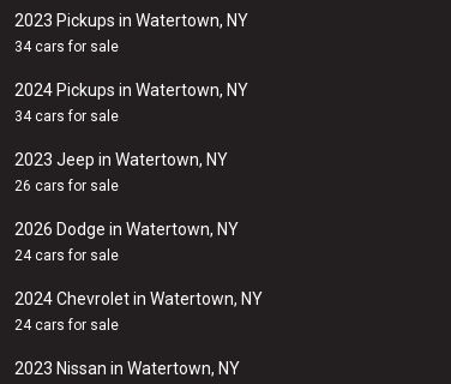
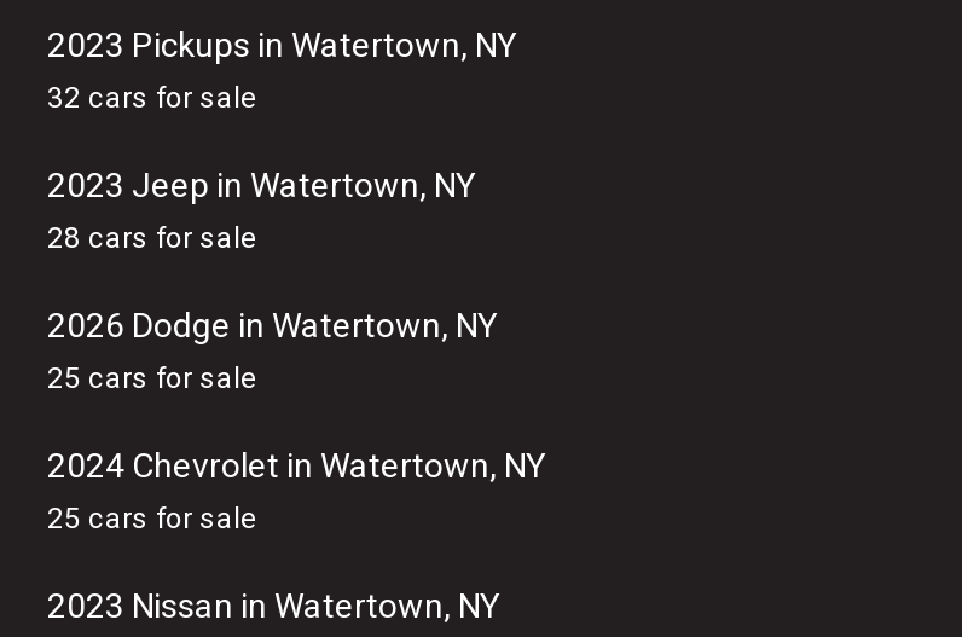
[14,38,248,125] 34 cars for sale | 2024 Pickups in Watertown, NY | 34 cars for sale -> [47,81,257,115] 32 cars for sale
[14,178,119,194] 26 cars for sale -> [47,221,257,255] 28 cars for sale
[14,247,119,264] 24 cars for sale -> [47,361,257,395] 25 cars for sale
[14,317,119,334] 24 cars for sale -> [47,502,257,535] 25 cars for sale

